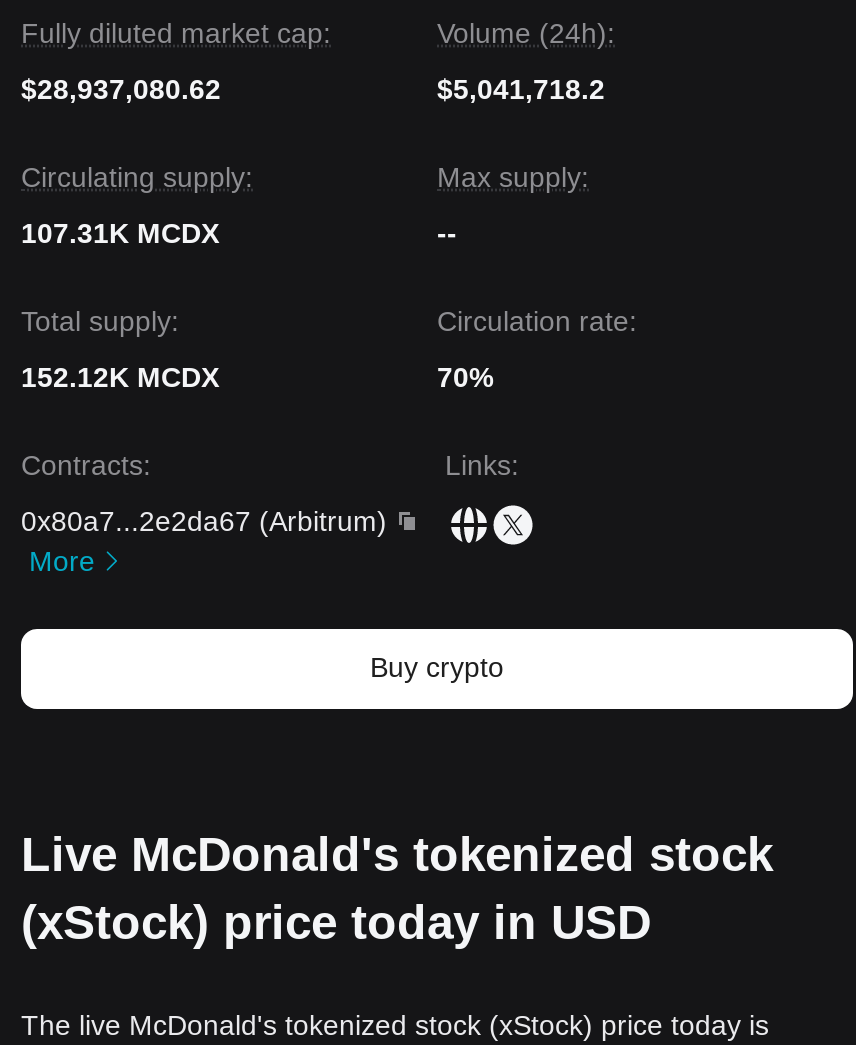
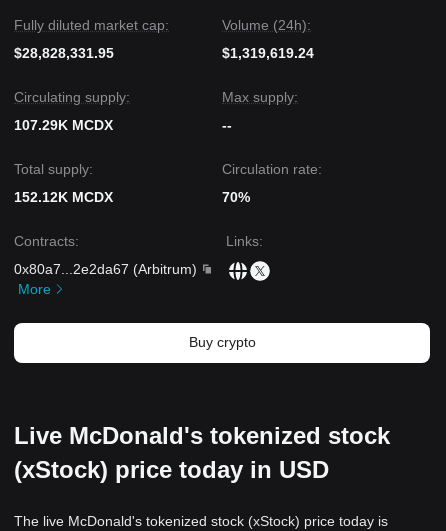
[21,73,221,105] $28,937,080.62 -> [14,45,114,61] $28,828,331.95
[437,73,605,105] $5,041,718.2 -> [222,45,314,61] $1,319,619.24
[21,217,219,249] 107.31K MCDX -> [14,117,113,133] 107.29K MCDX

